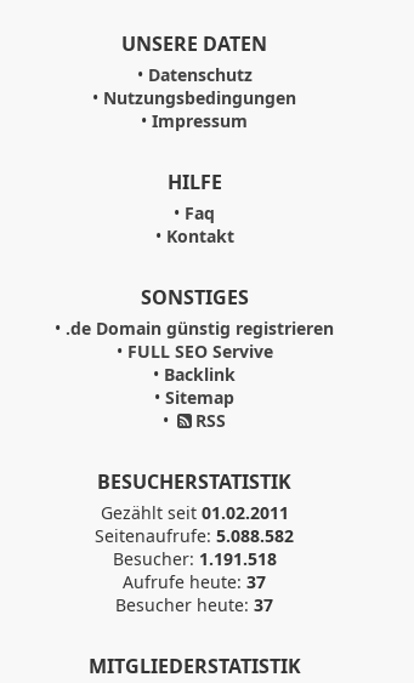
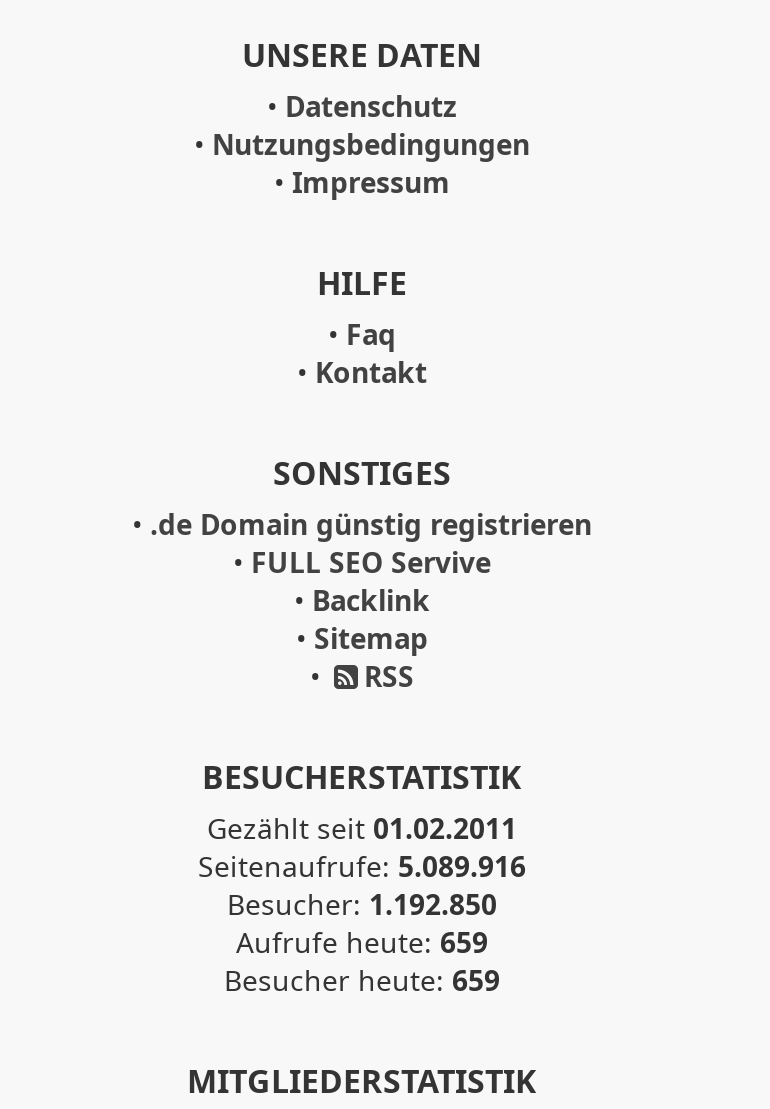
[95,524,294,547] Seitenaufrufe: 5.088.582 -> [198,847,526,885] Seitenaufrufe: 5.089.916
[112,547,276,570] Besucher: 1.191.518 -> [227,885,497,923] Besucher: 1.192.850
[123,570,266,593] Aufrufe heute: 37 -> [236,923,488,961] Aufrufe heute: 659
[115,593,273,616] Besucher heute: 37 -> [224,961,500,999] Besucher heute: 659

